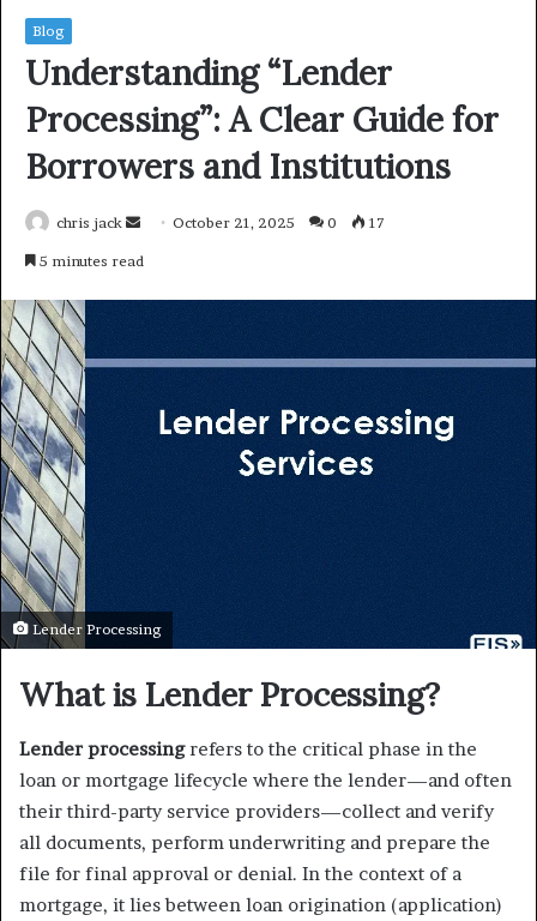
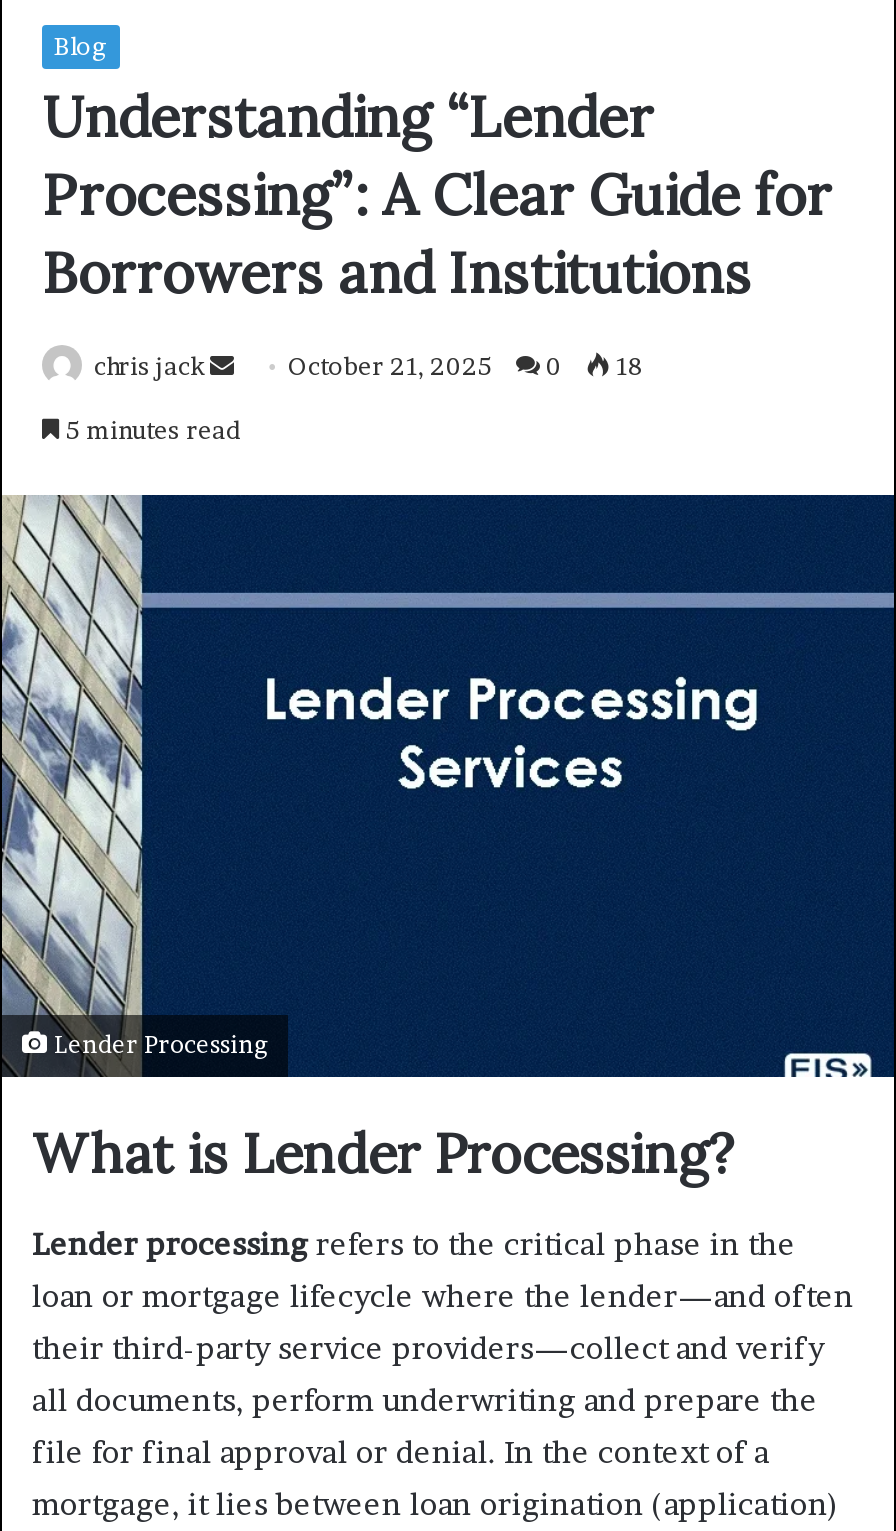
[366,213,385,231] 17 -> [610,351,644,381] 18

